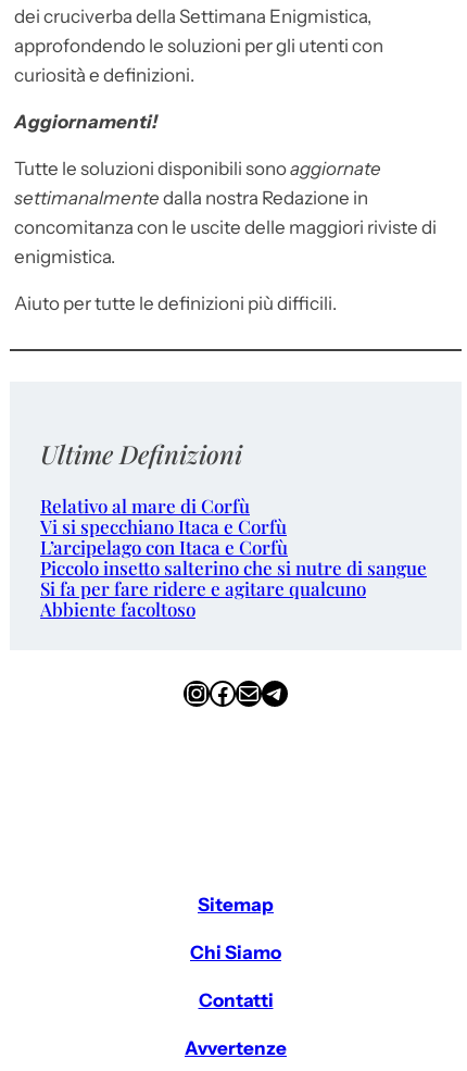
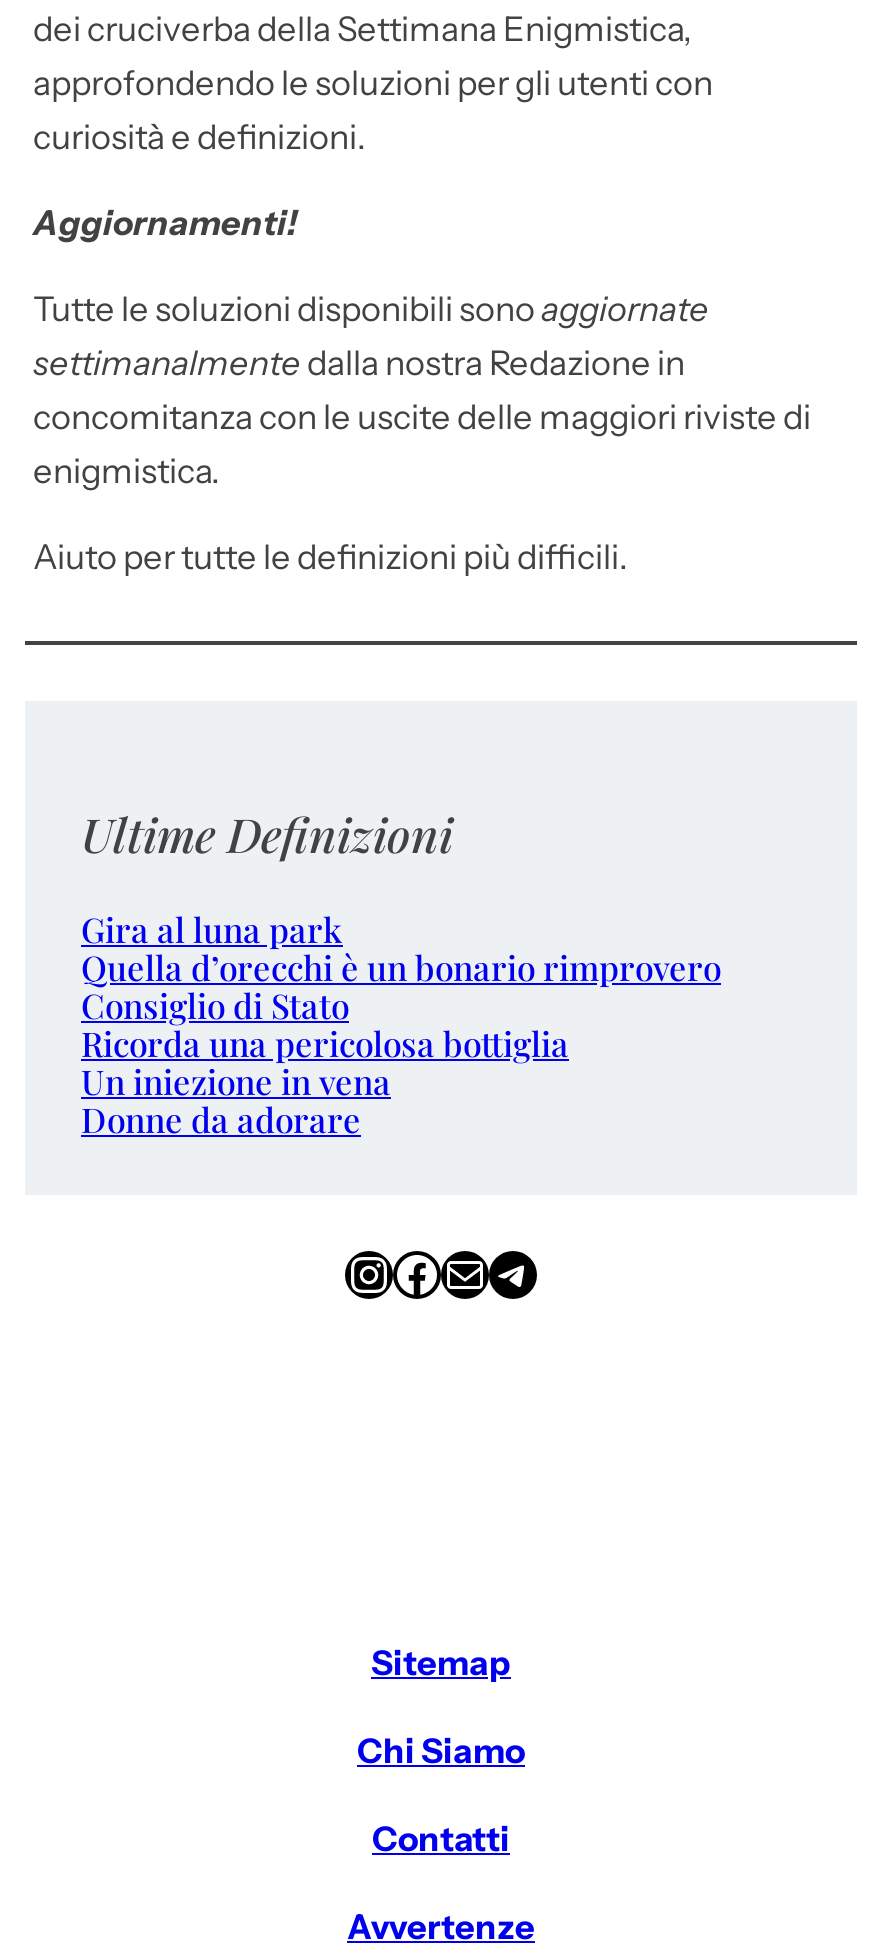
[40,494,427,621] Relativo al mare di Corfù | Vi si specchiano Itaca e Corfù | L’arcipelago con Itaca e Corfù | Piccolo insetto salterino che si nutre di sangue | Si fa per fare ridere e agitare qualcuno | Abbiente facoltoso -> [81,907,721,1141] Gira al luna park | Quella d’orecchi è un bonario rimprovero | Consiglio di Stato | Ricorda una pericolosa bottiglia | Un iniezione in vena | Donne da adorare

